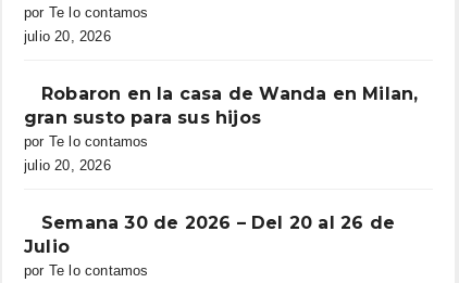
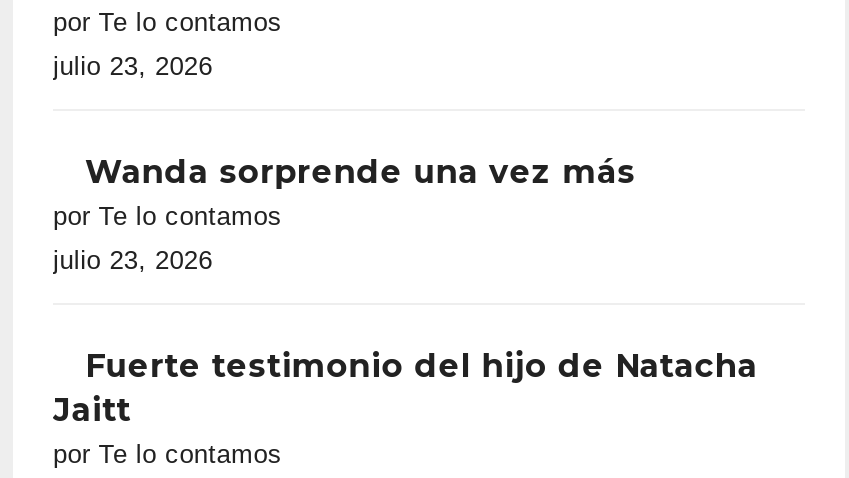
[24,28,111,44] julio 20, 2026 -> [53,51,213,81] julio 23, 2026
[24,83,418,128] Robaron en la casa de Wanda en Milan, | gran susto para sus hijos -> [85,153,636,191] Wanda sorprende una vez más
[24,157,111,173] julio 20, 2026 -> [53,245,213,275] julio 23, 2026
[24,212,395,257] Semana 30 de 2026 – Del 20 al 26 de | Julio -> [53,347,758,429] Fuerte testimonio del hijo de Natacha | Jaitt

